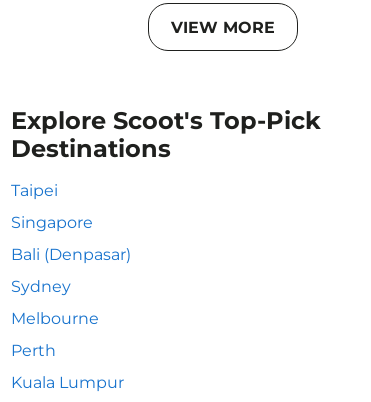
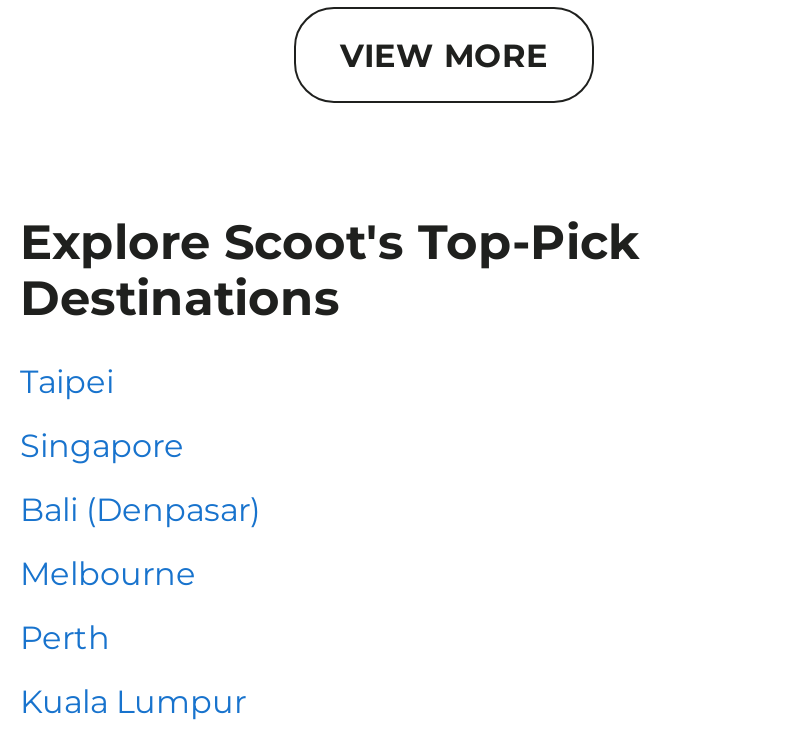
[11,277,71,296] Sydney -> none

